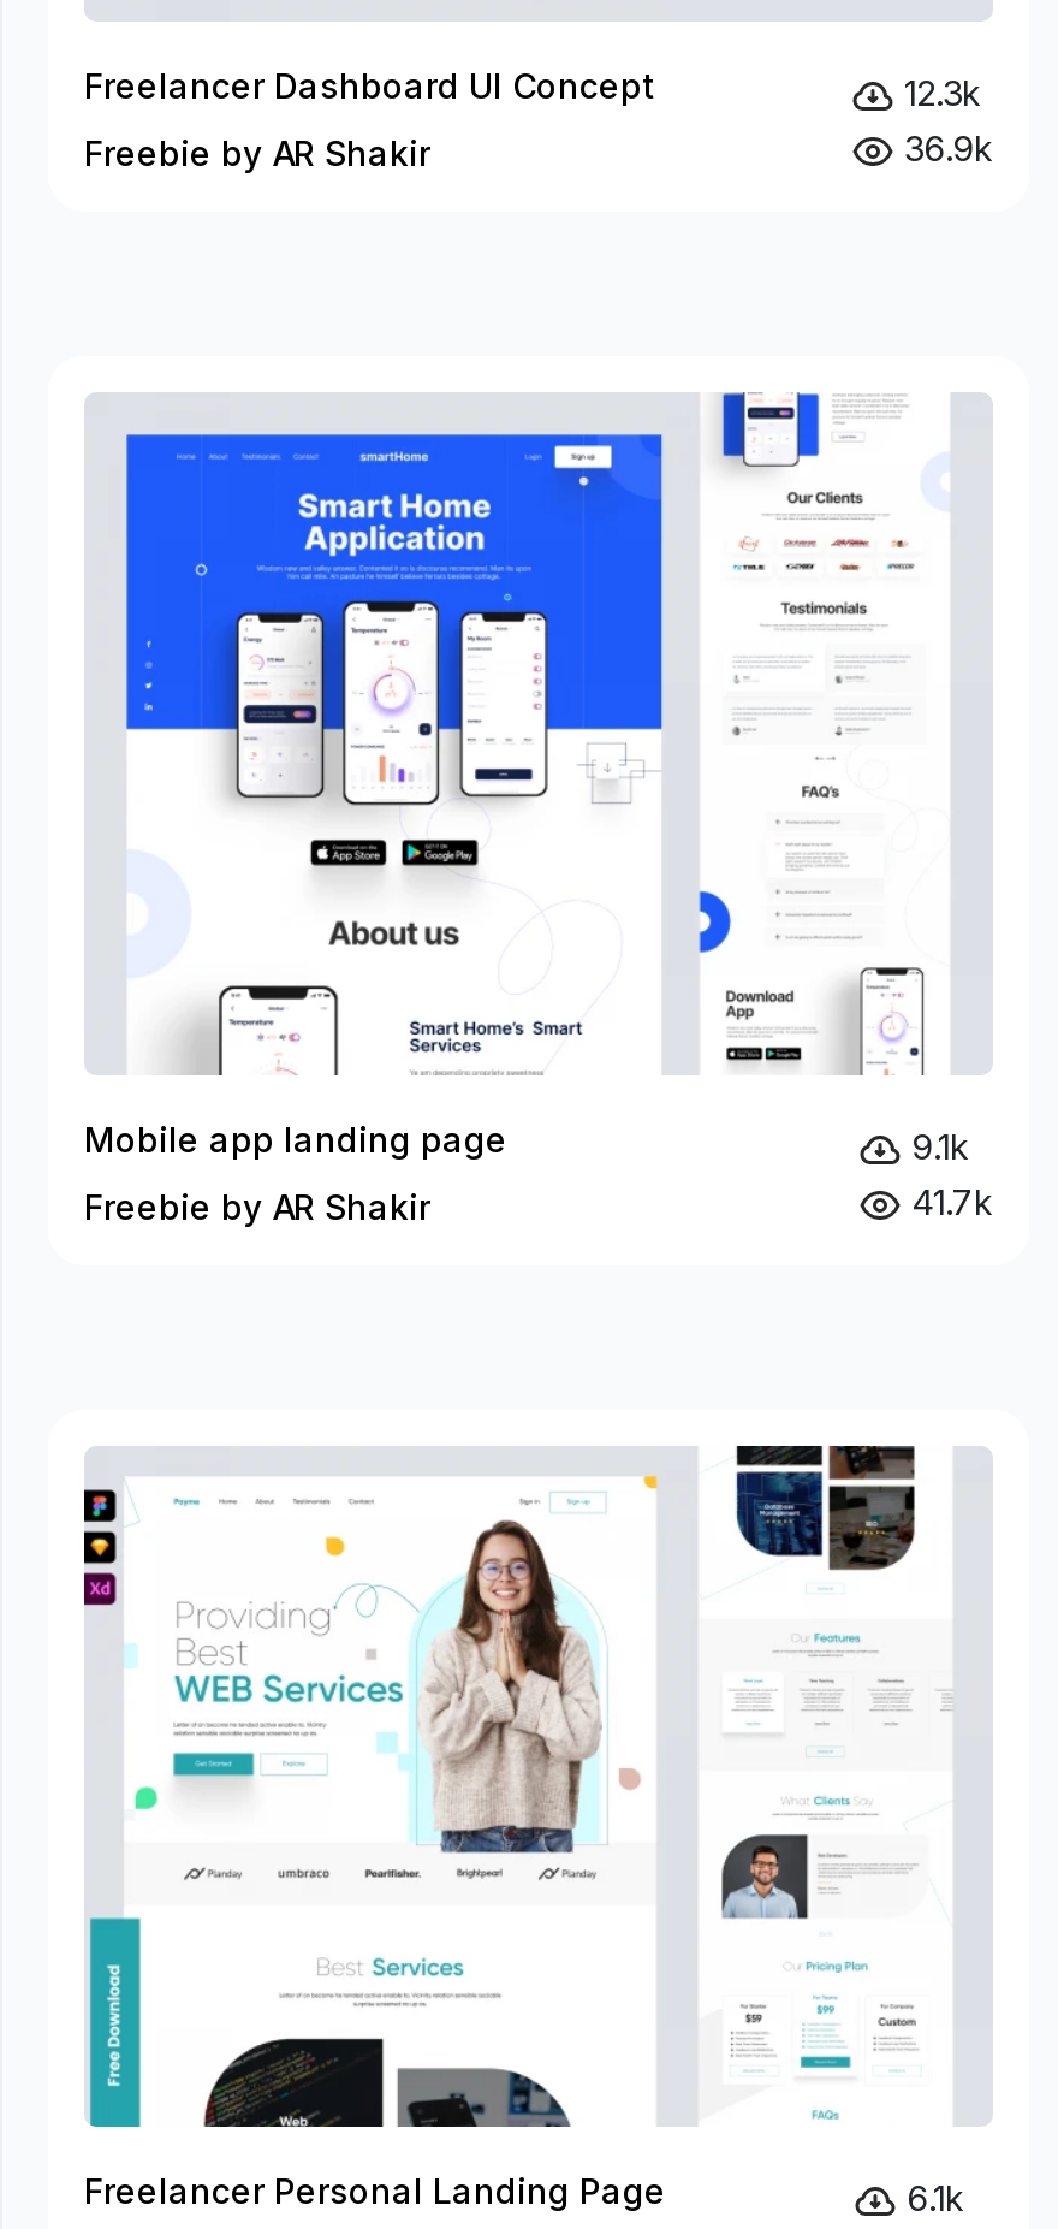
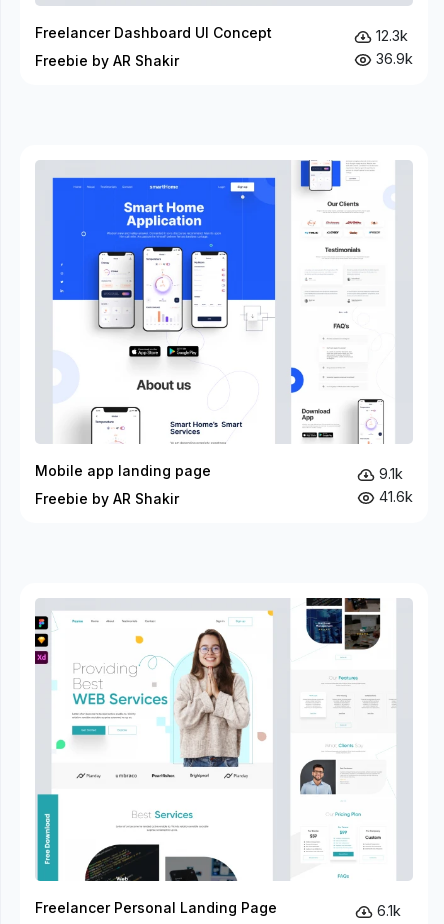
[911,1180,993,1221] 41.7k -> [379,487,413,504] 41.6k

